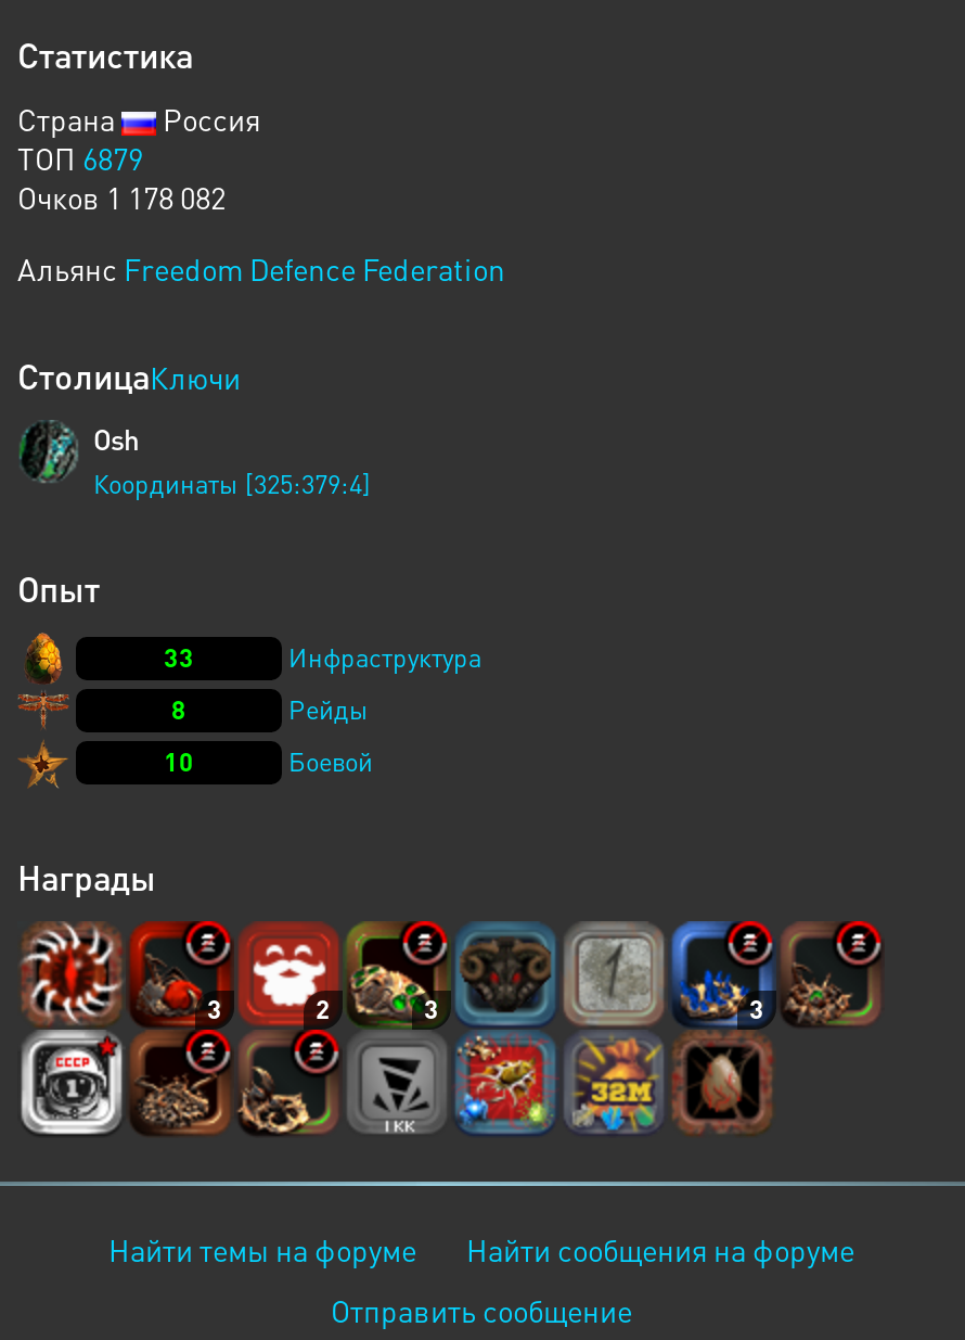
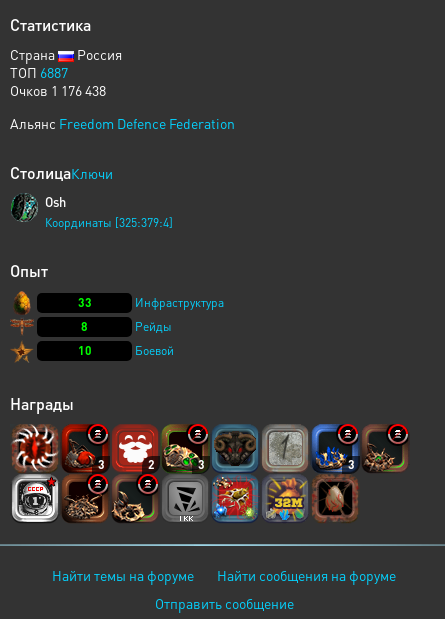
[17,138,143,177] ТОП 6879 -> [10,63,68,81] ТОП 6887
[17,177,226,216] Очков 1 178 082 -> [10,81,106,99] Очков 1 176 438

